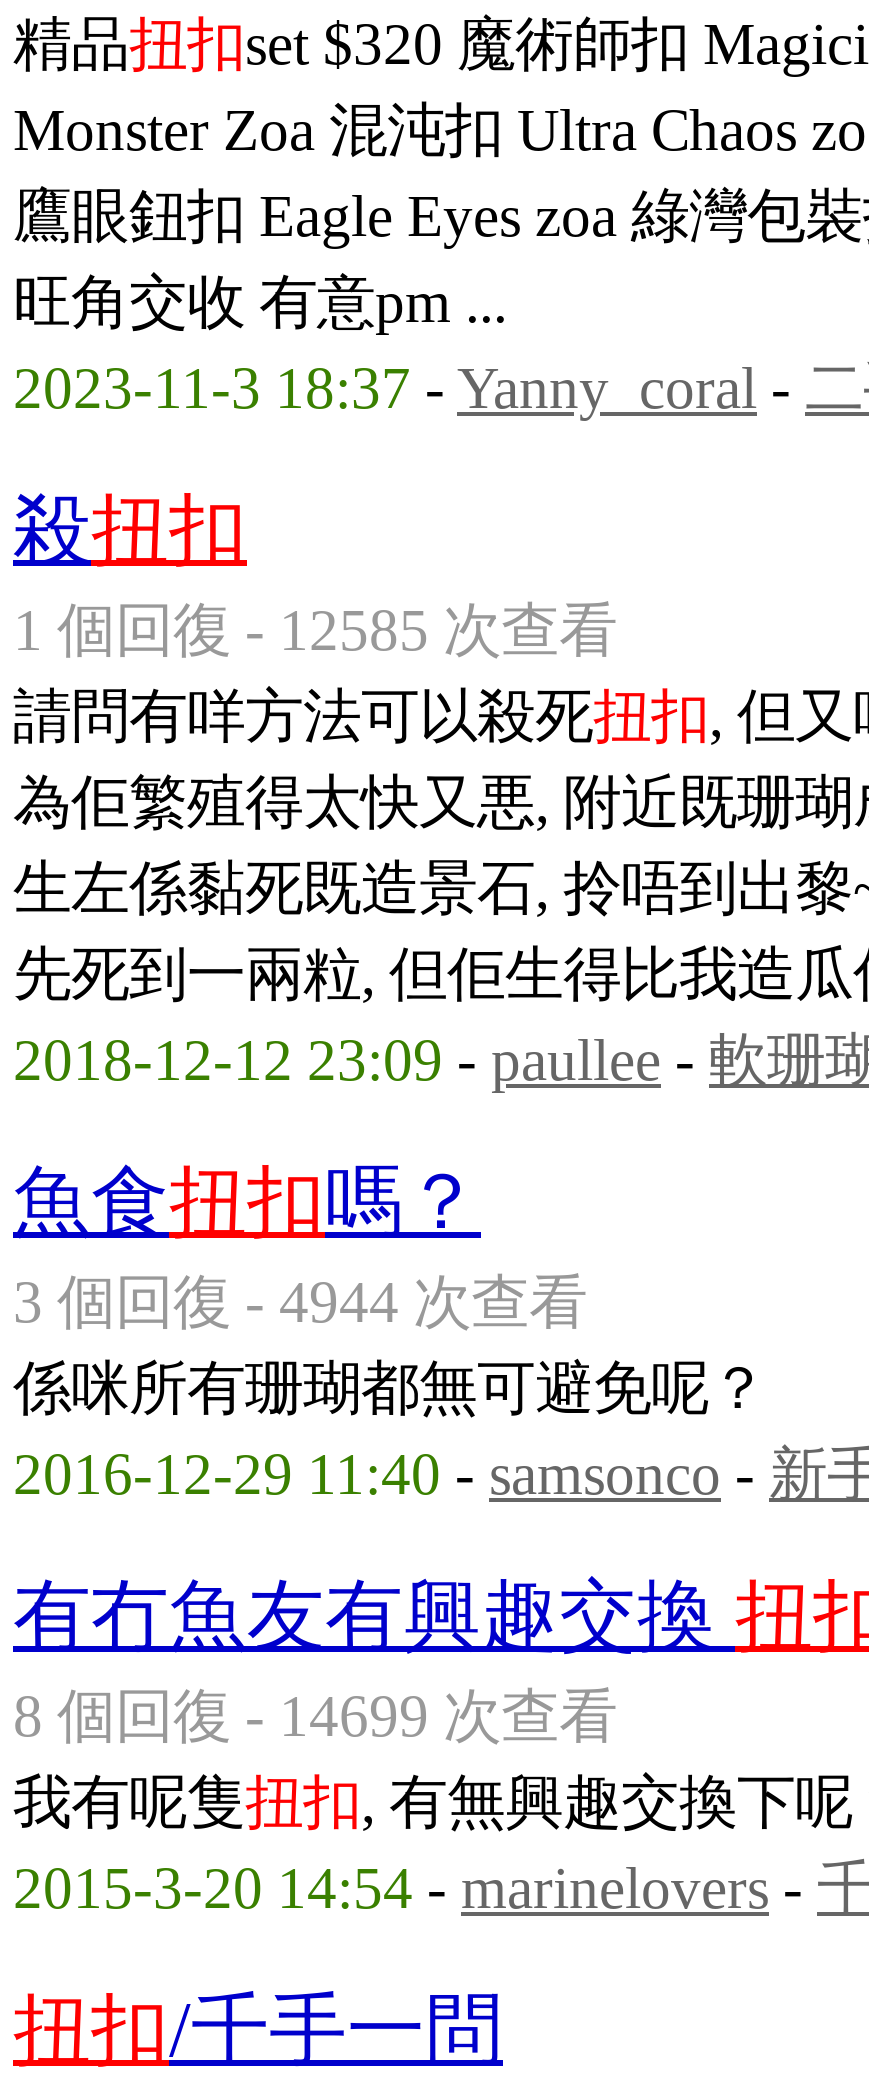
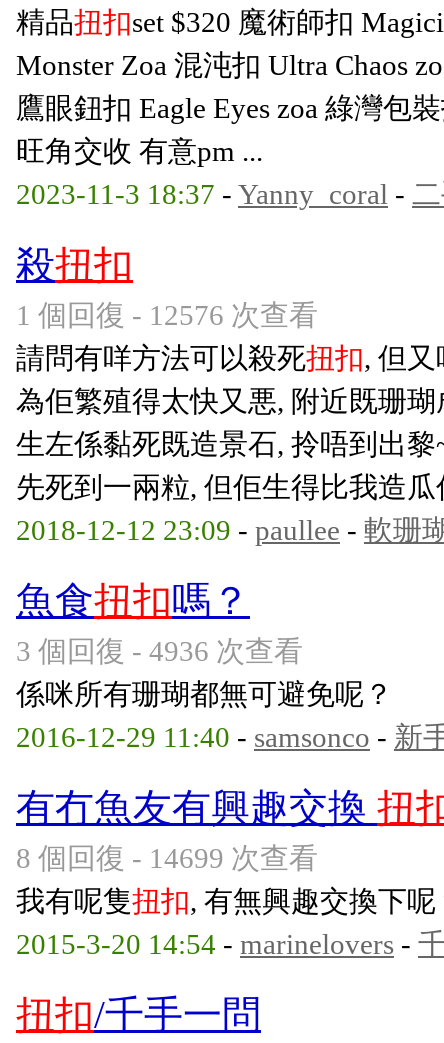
[13,598,617,662] 1 個回復 - 12585 次查看 -> [16,299,318,331] 1 個回復 - 12576 次查看
[13,1270,587,1334] 3 個回復 - 4944 次查看 -> [16,635,303,667] 3 個回復 - 4936 次查看

